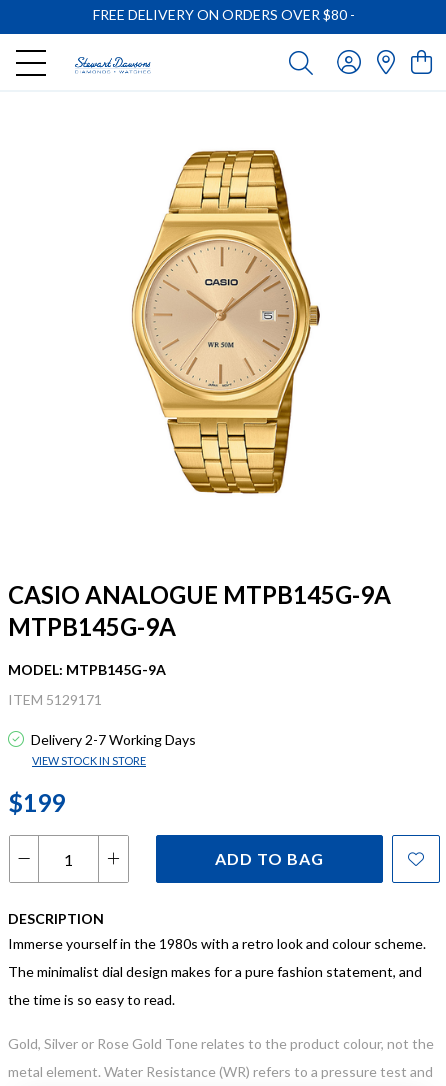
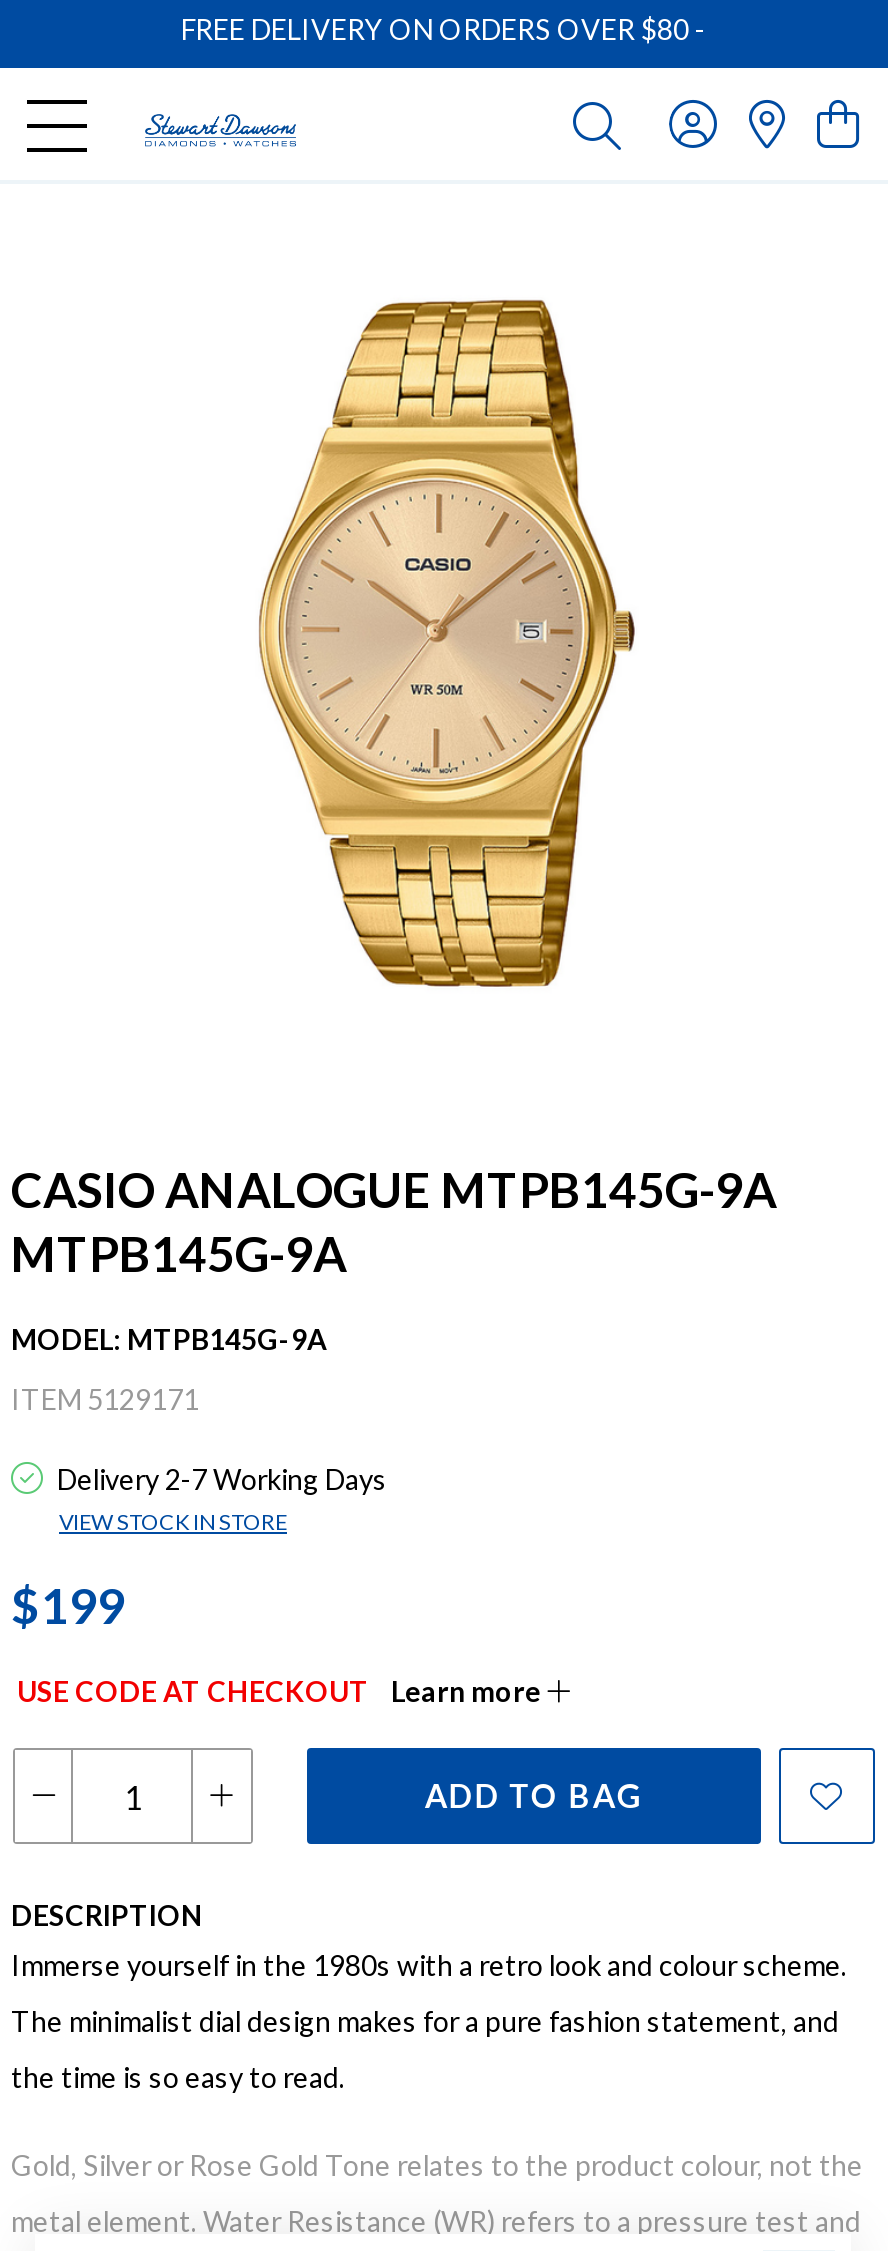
none -> [17,1674,547,1708] USE CODE AT CHECKOUT | Learn more

